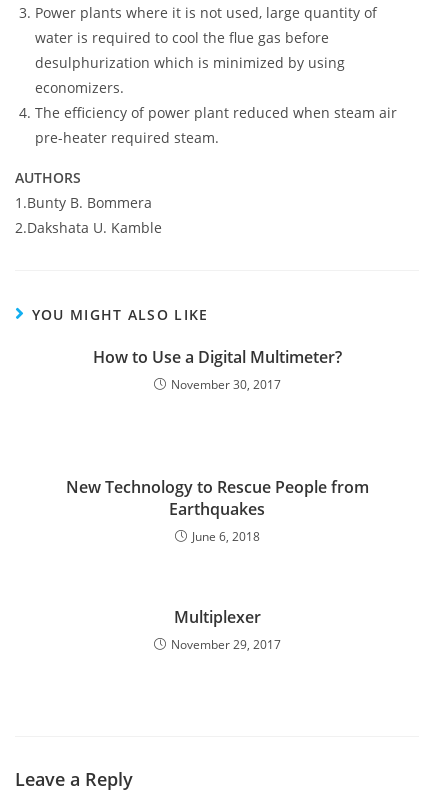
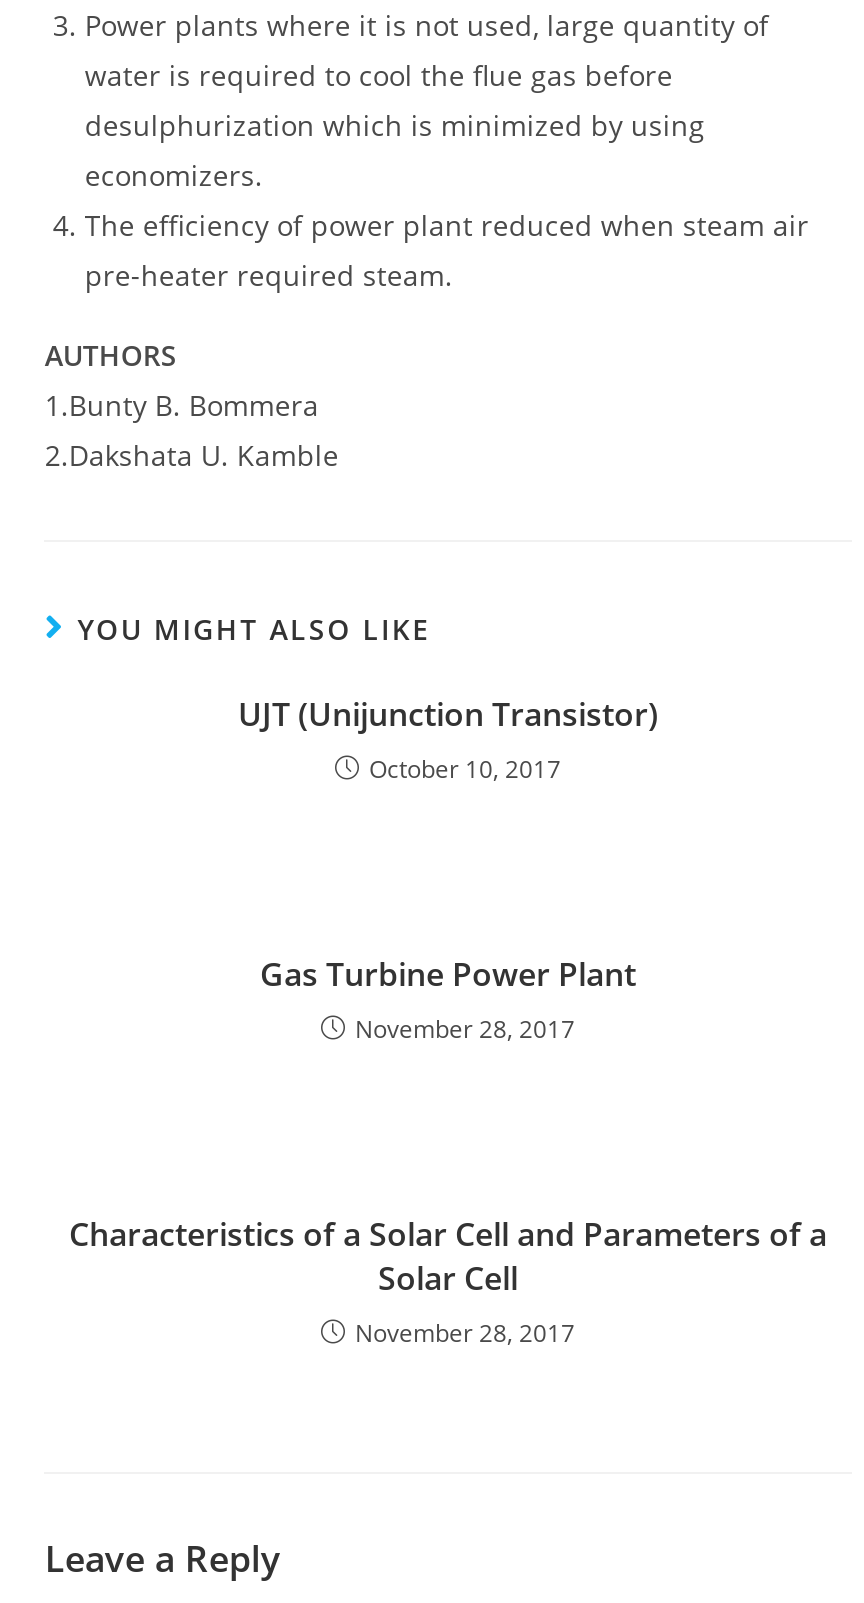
[92,346,341,393] How to Use a Digital Multimeter? | November 30, 2017 -> [238,692,658,786] UJT (Unijunction Transistor) | October 10, 2017
[65,476,368,545] New Technology to Rescue People from | Earthquakes | June 6, 2018 -> [260,952,636,1046] Gas Turbine Power Plant | November 28, 2017
[170,606,280,653] Multiplexer | November 29, 2017 -> [69,1212,827,1350] Characteristics of a Solar Cell and Parameters of a | Solar Cell | November 28, 2017

